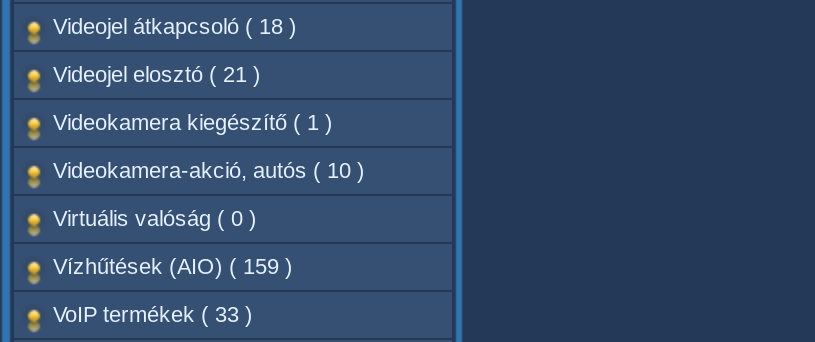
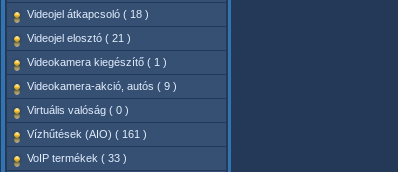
[53,158,365,182] Videokamera-akció, autós ( 10 ) -> [26,80,176,92] Videokamera-akció, autós ( 9 )
[53,254,293,278] Vízhűtések (AIO) ( 159 ) -> [26,128,146,140] Vízhűtések (AIO) ( 161 )

